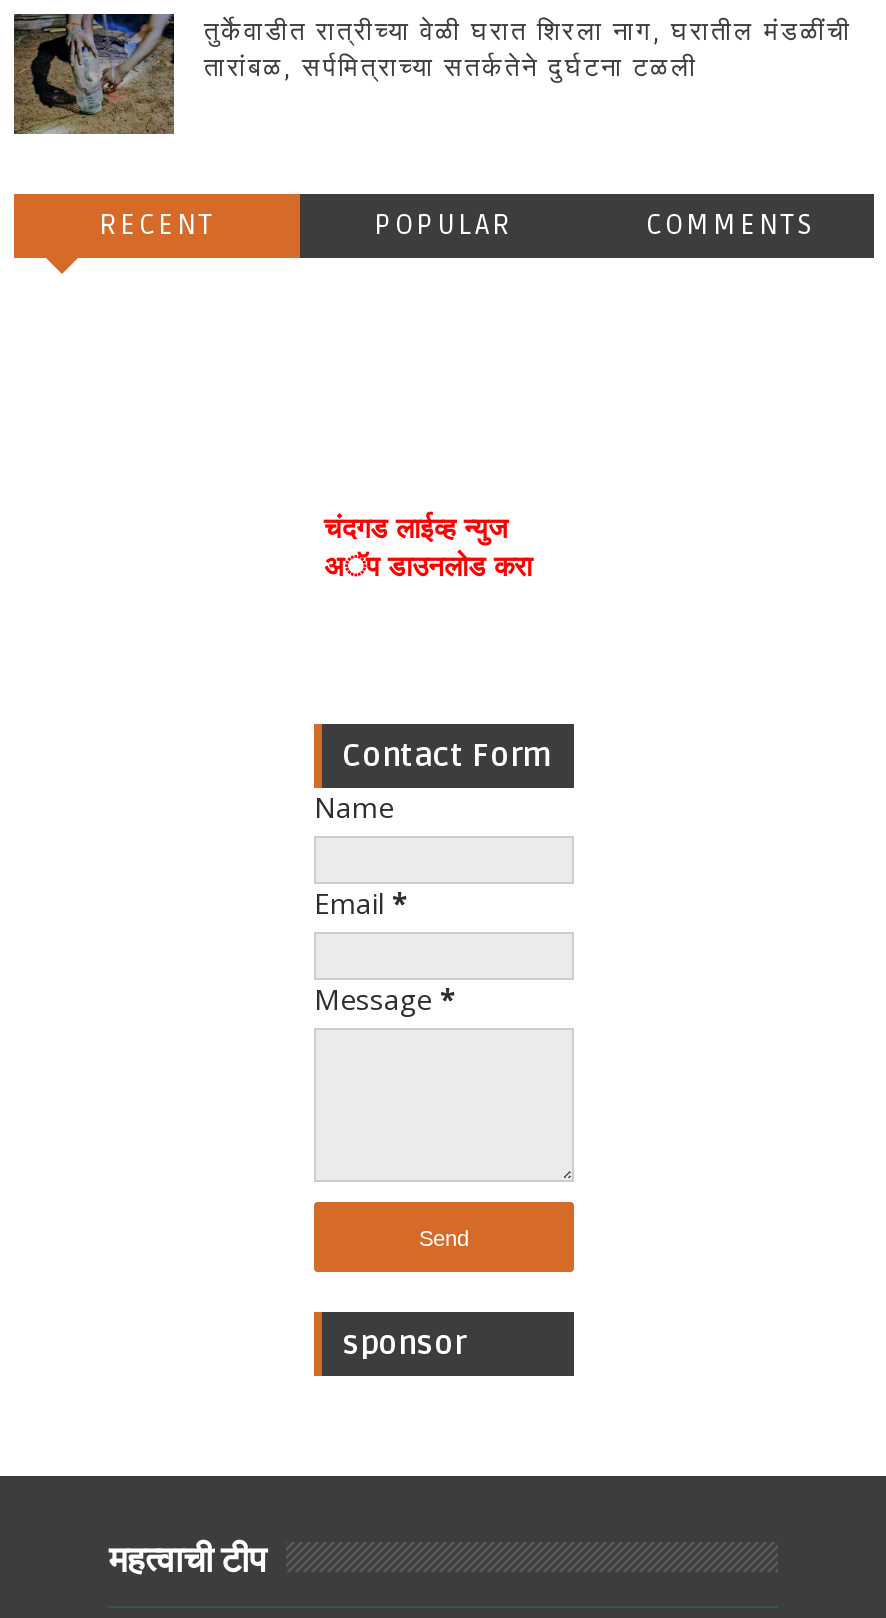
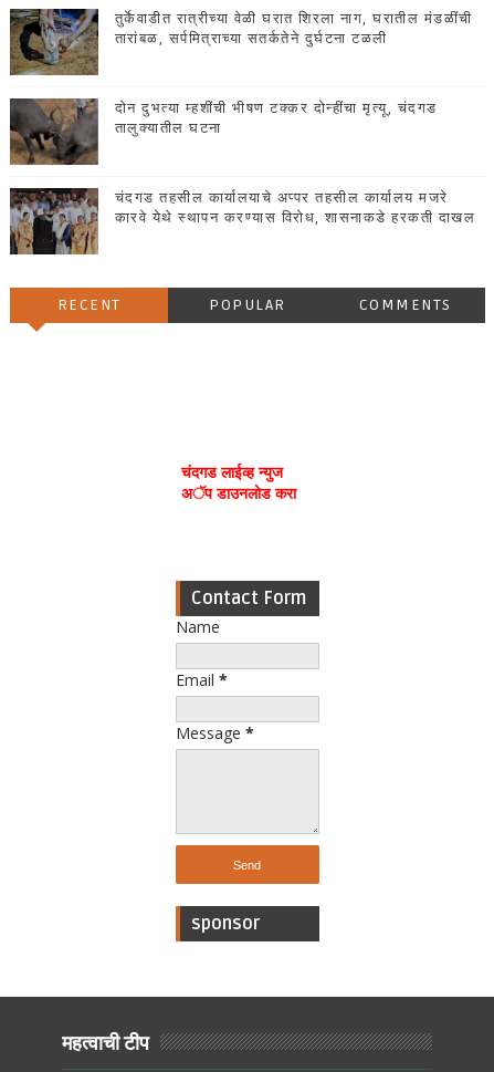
none -> [9,97,438,166] [image] | दोन दुभत्या म्हशींची भीषण टक्कर दोन्हींचा मृत्यू, चंदगड | तालुक्यातील घटना
none -> [9,187,476,256] [image] | चंदगड तहसील कार्यालयाचे अप्पर तहसील कार्यालय मजरे | कारवे येथे स्थापन करण्यास विरोध, शासनाकडे हरकती दाखल

